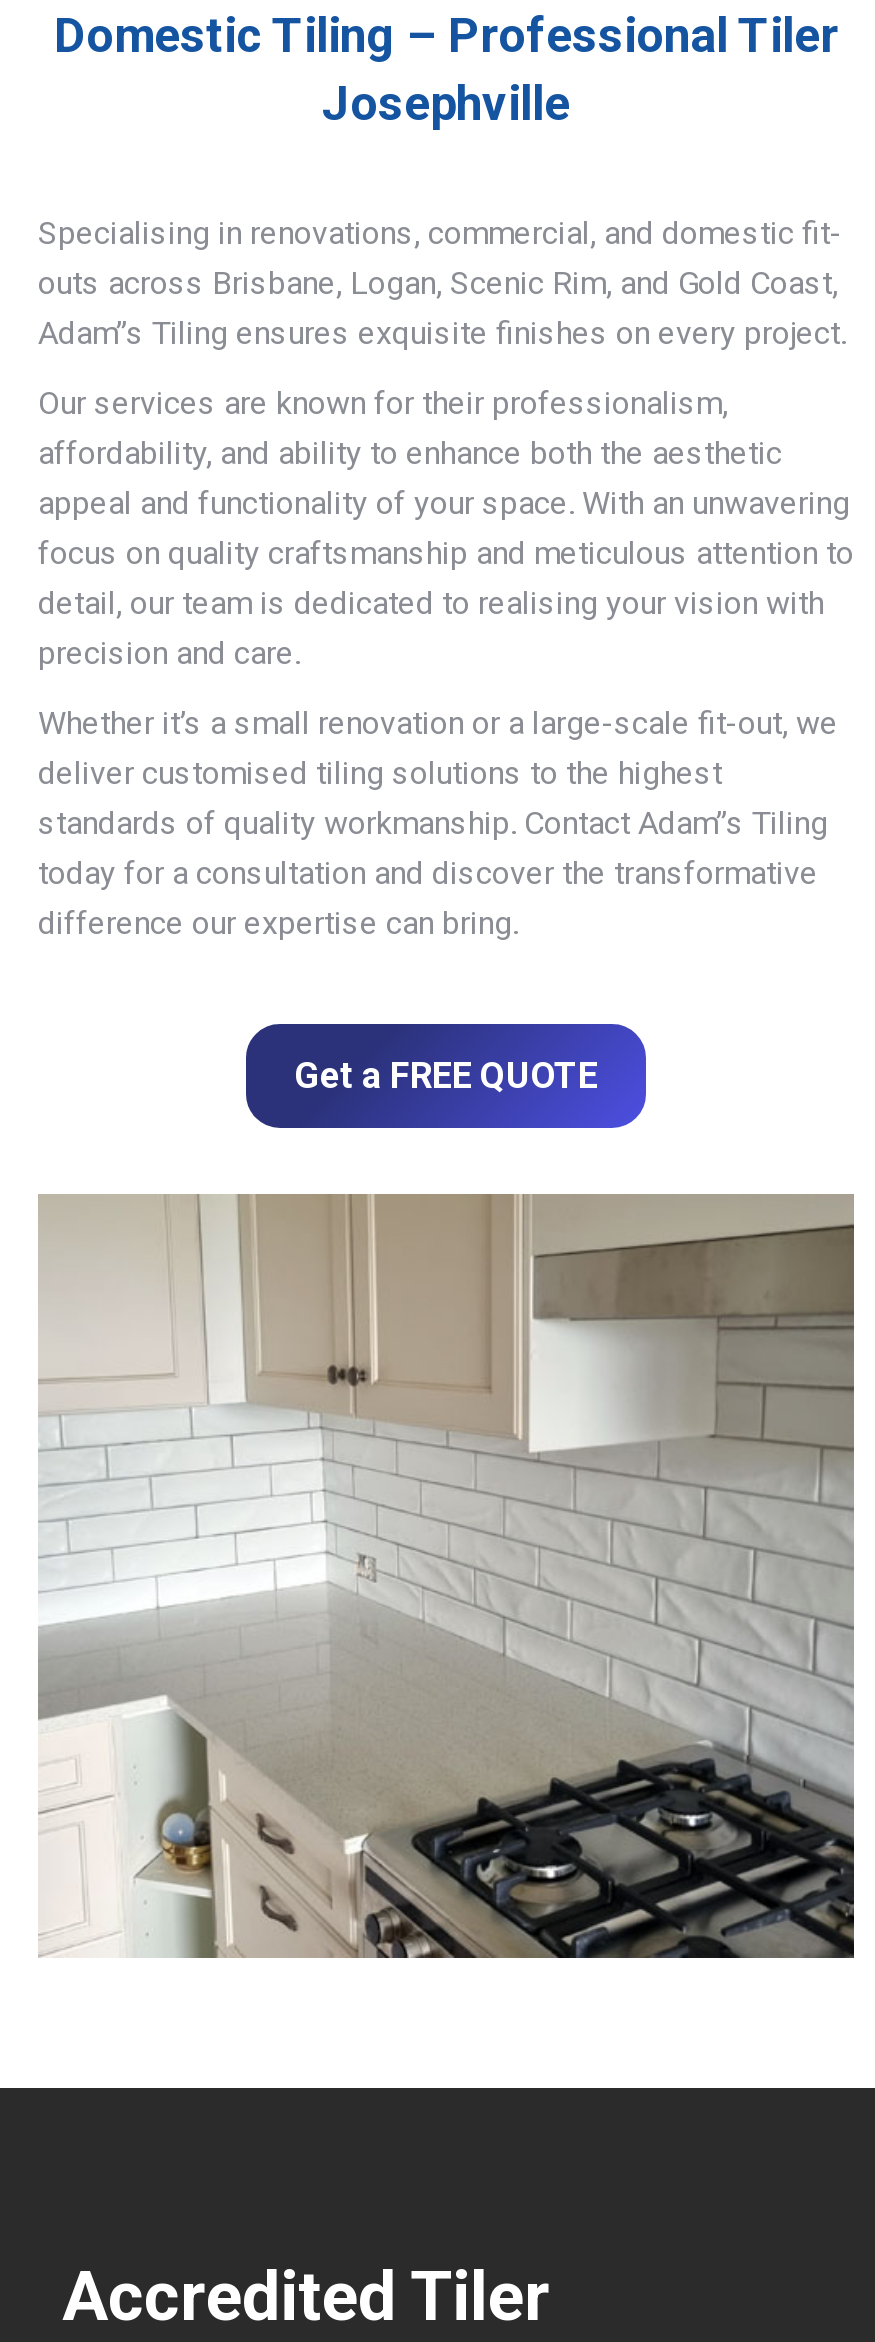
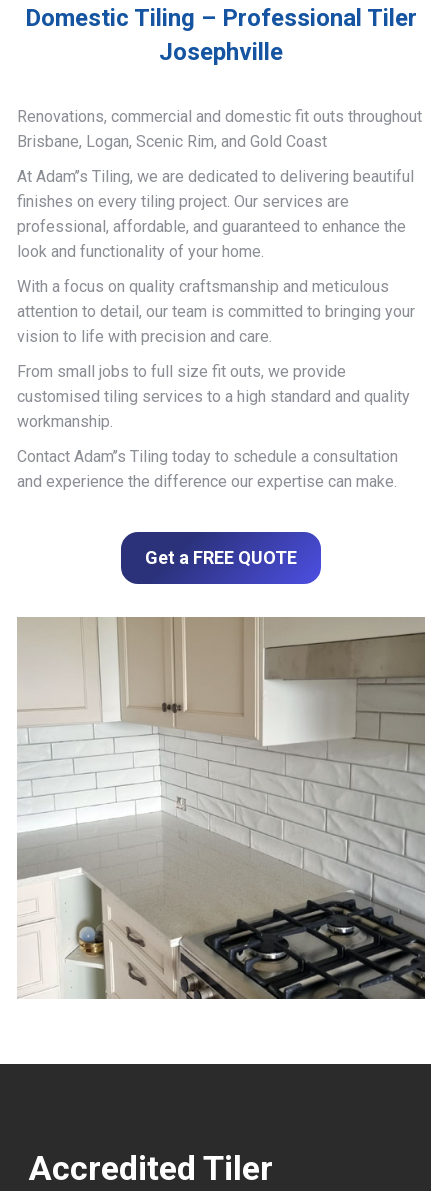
[38,214,854,942] Specialising in renovations, commercial, and domestic fit- | outs across Brisbane, Logan, Scenic Rim, and Gold Coast, | Adam”s Tiling ensures exquisite finishes on every project. | Our services are known for their professionalism, | affordability, and ability to enhance both the aesthetic | appeal and functionality of your space. With an unwavering | focus on quality craftsmanship and meticulous attention to | detail, our team is dedicated to realising your vision with | precision and care. | Whether it’s a small renovation or a large-scale fit-out, we | deliver customised tiling solutions to the highest | standards of quality workmanship. Contact Adam”s Tiling | today for a consultation and discover the transformative | difference our expertise can bring. -> [17,107,422,491] Renovations, commercial and domestic fit outs throughout | Brisbane, Logan, Scenic Rim, and Gold Coast | At Adam’’s Tiling, we are dedicated to delivering beautiful | finishes on every tiling project. Our services are | professional, affordable, and guaranteed to enhance the | look and functionality of your home. | With a focus on quality craftsmanship and meticulous | attention to detail, our team is committed to bringing your | vision to life with precision and care. | From small jobs to full size fit outs, we provide | customised tiling services to a high standard and quality | workmanship. | Contact Adam’’s Tiling today to schedule a consultation | and experience the difference our expertise can make.

